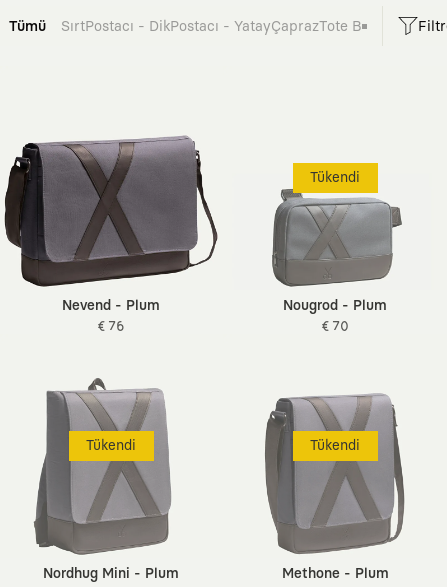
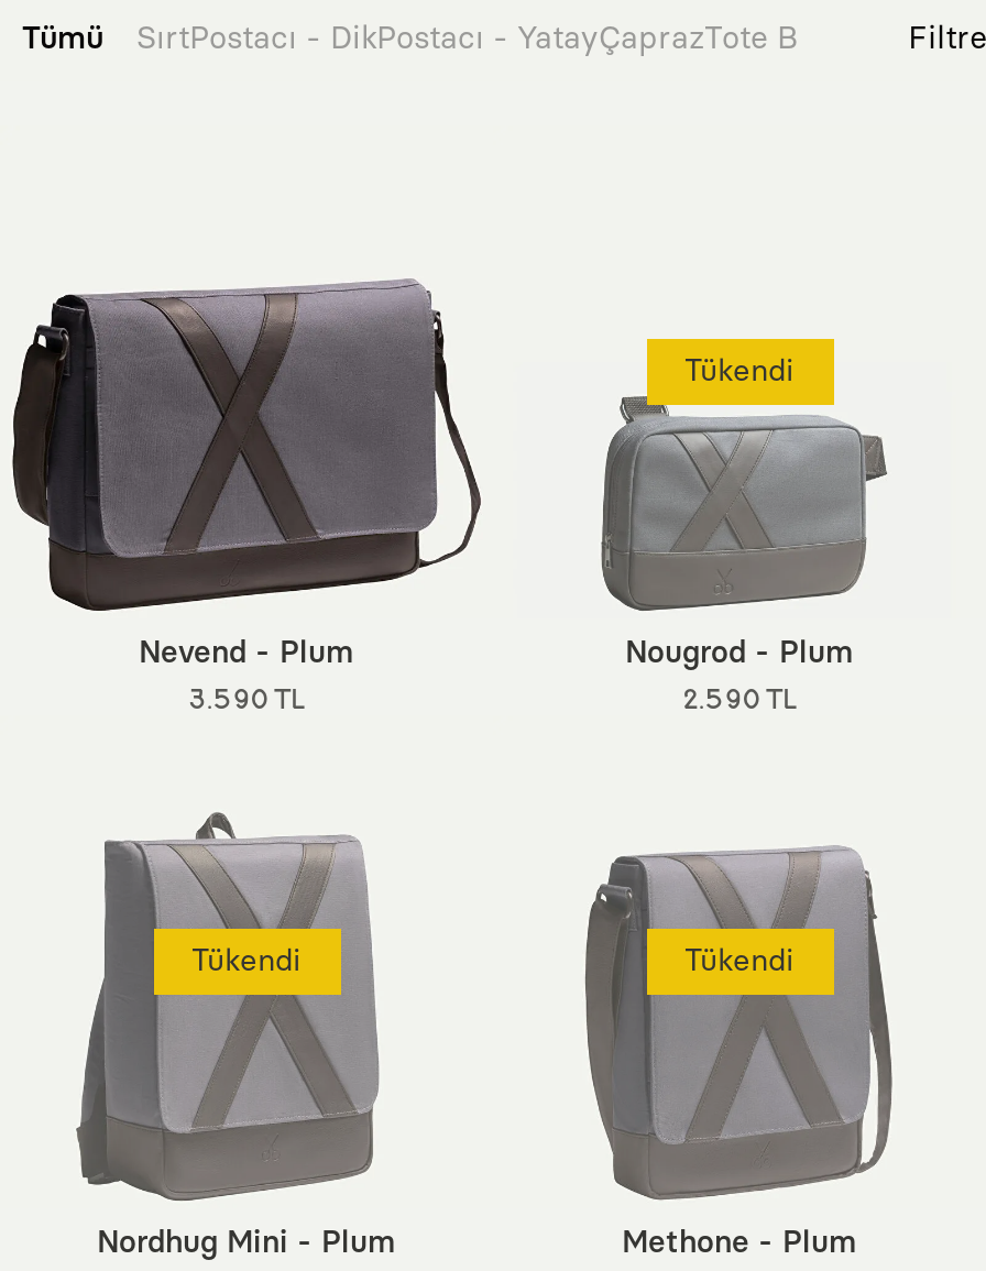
[98,321,124,333] € 76 -> [188,687,305,713] 3.590 TL
[322,321,348,333] € 70 -> [682,687,797,713] 2.590 TL

